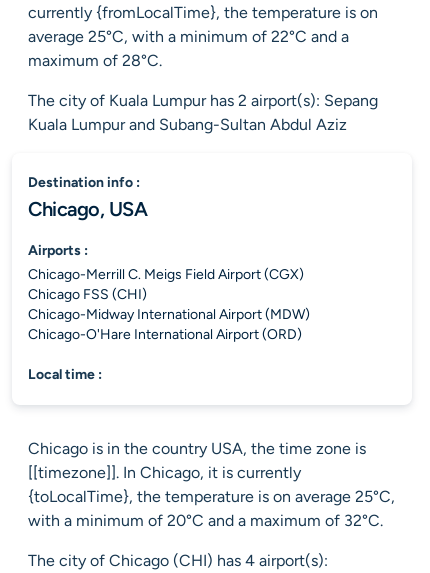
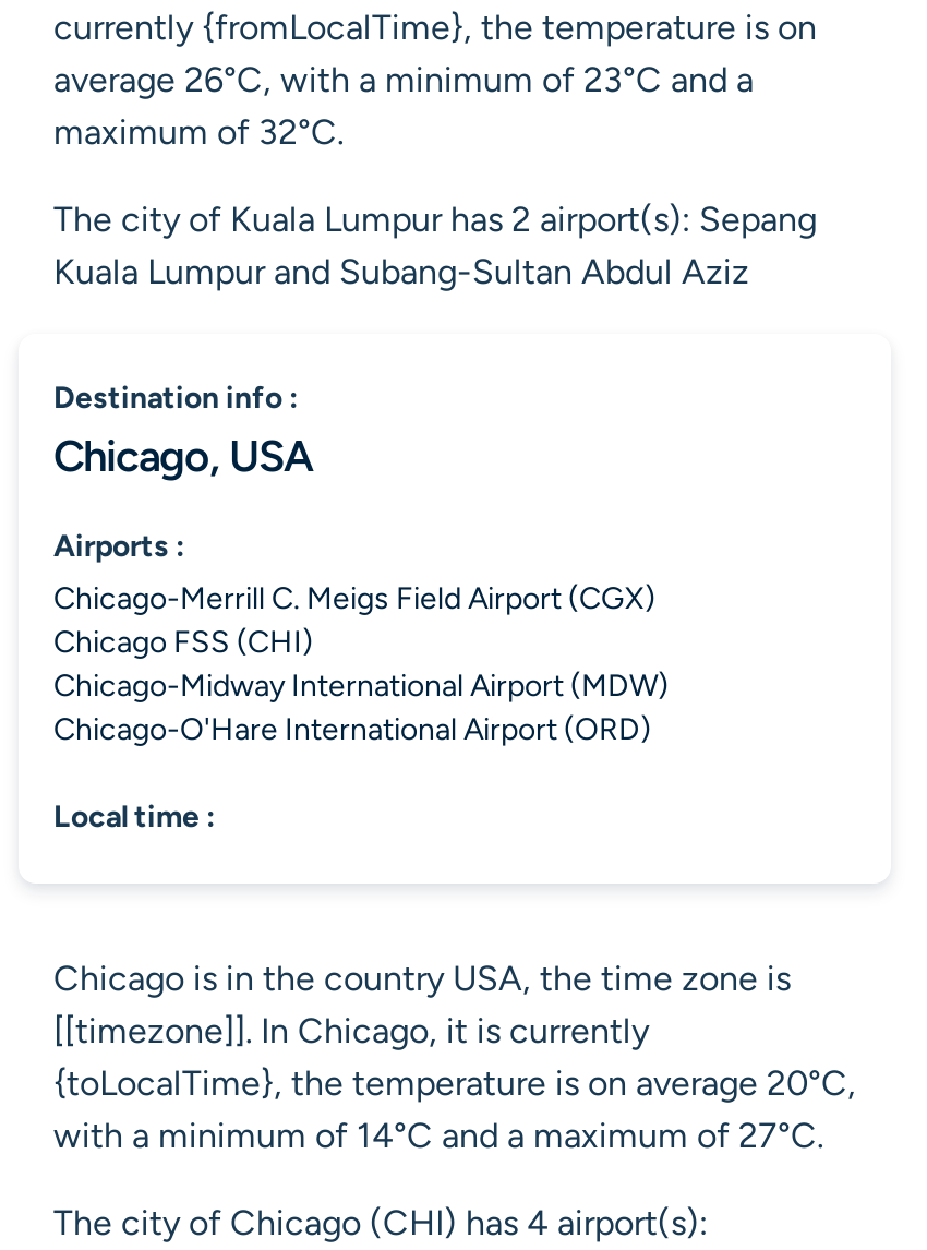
[28,27,349,46] average 25°C, with a minimum of 22°C and a -> [53,59,754,100] average 26°C, with a minimum of 23°C and a
[28,51,162,70] maximum of 28°C. -> [53,111,344,153] maximum of 32°C.
[28,487,395,506] {toLocalTime}, the temperature is on average 25°C, -> [53,1062,856,1104] {toLocalTime}, the temperature is on average 20°C,
[28,511,383,530] with a minimum of 20°C and a maximum of 32°C. -> [53,1115,823,1156] with a minimum of 14°C and a maximum of 27°C.

